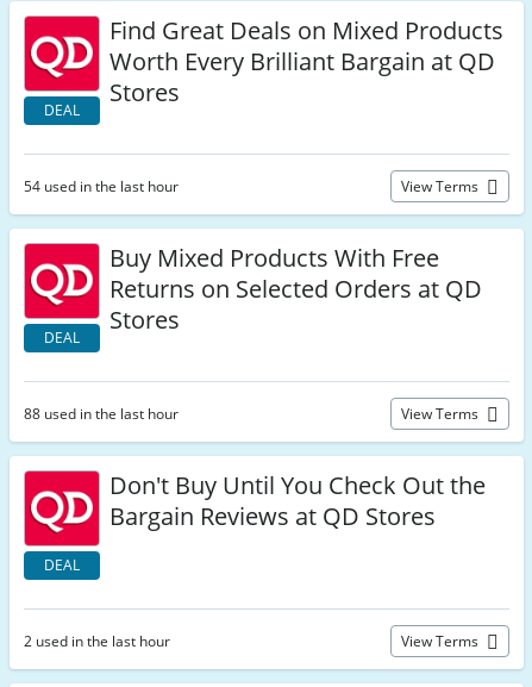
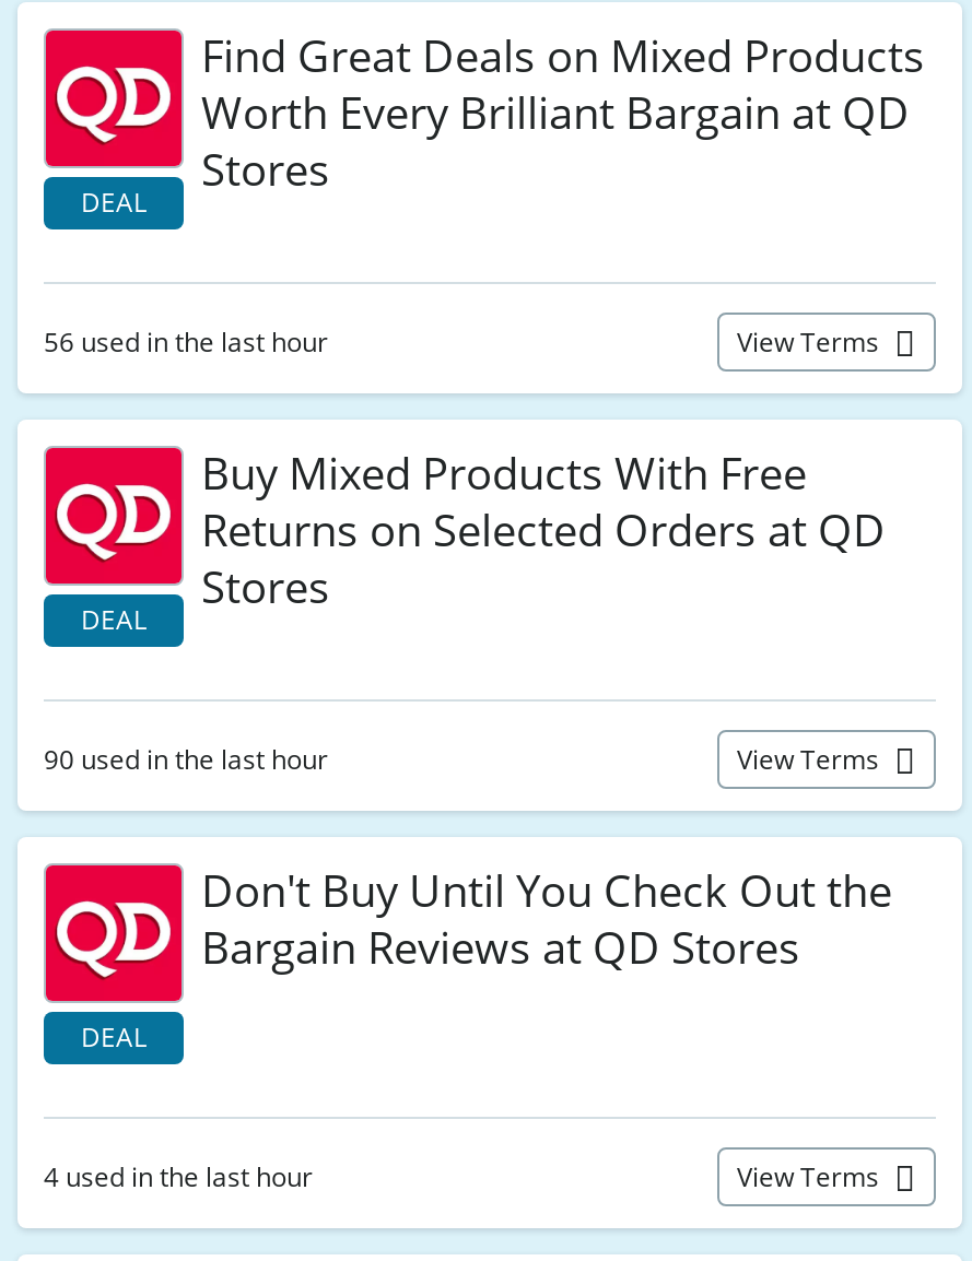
[24,176,179,196] 54 used in the last hour -> [44,323,328,361] 56 used in the last hour
[24,404,179,424] 88 used in the last hour -> [44,741,328,778] 90 used in the last hour
[24,631,170,651] 2 used in the last hour -> [44,1158,313,1195] 4 used in the last hour

